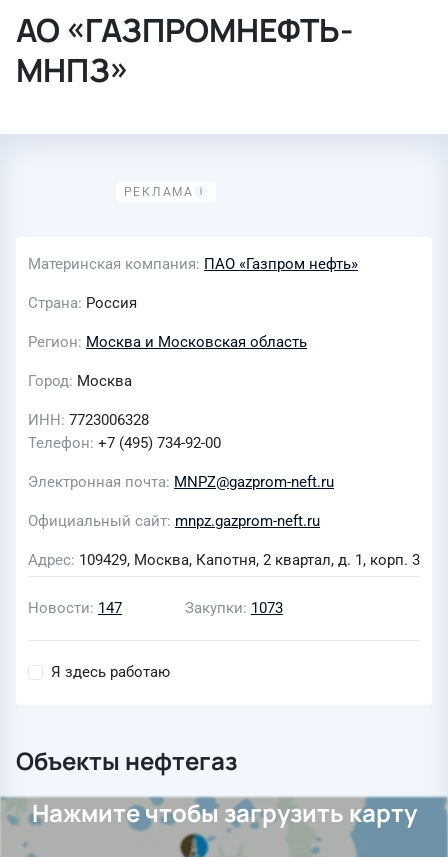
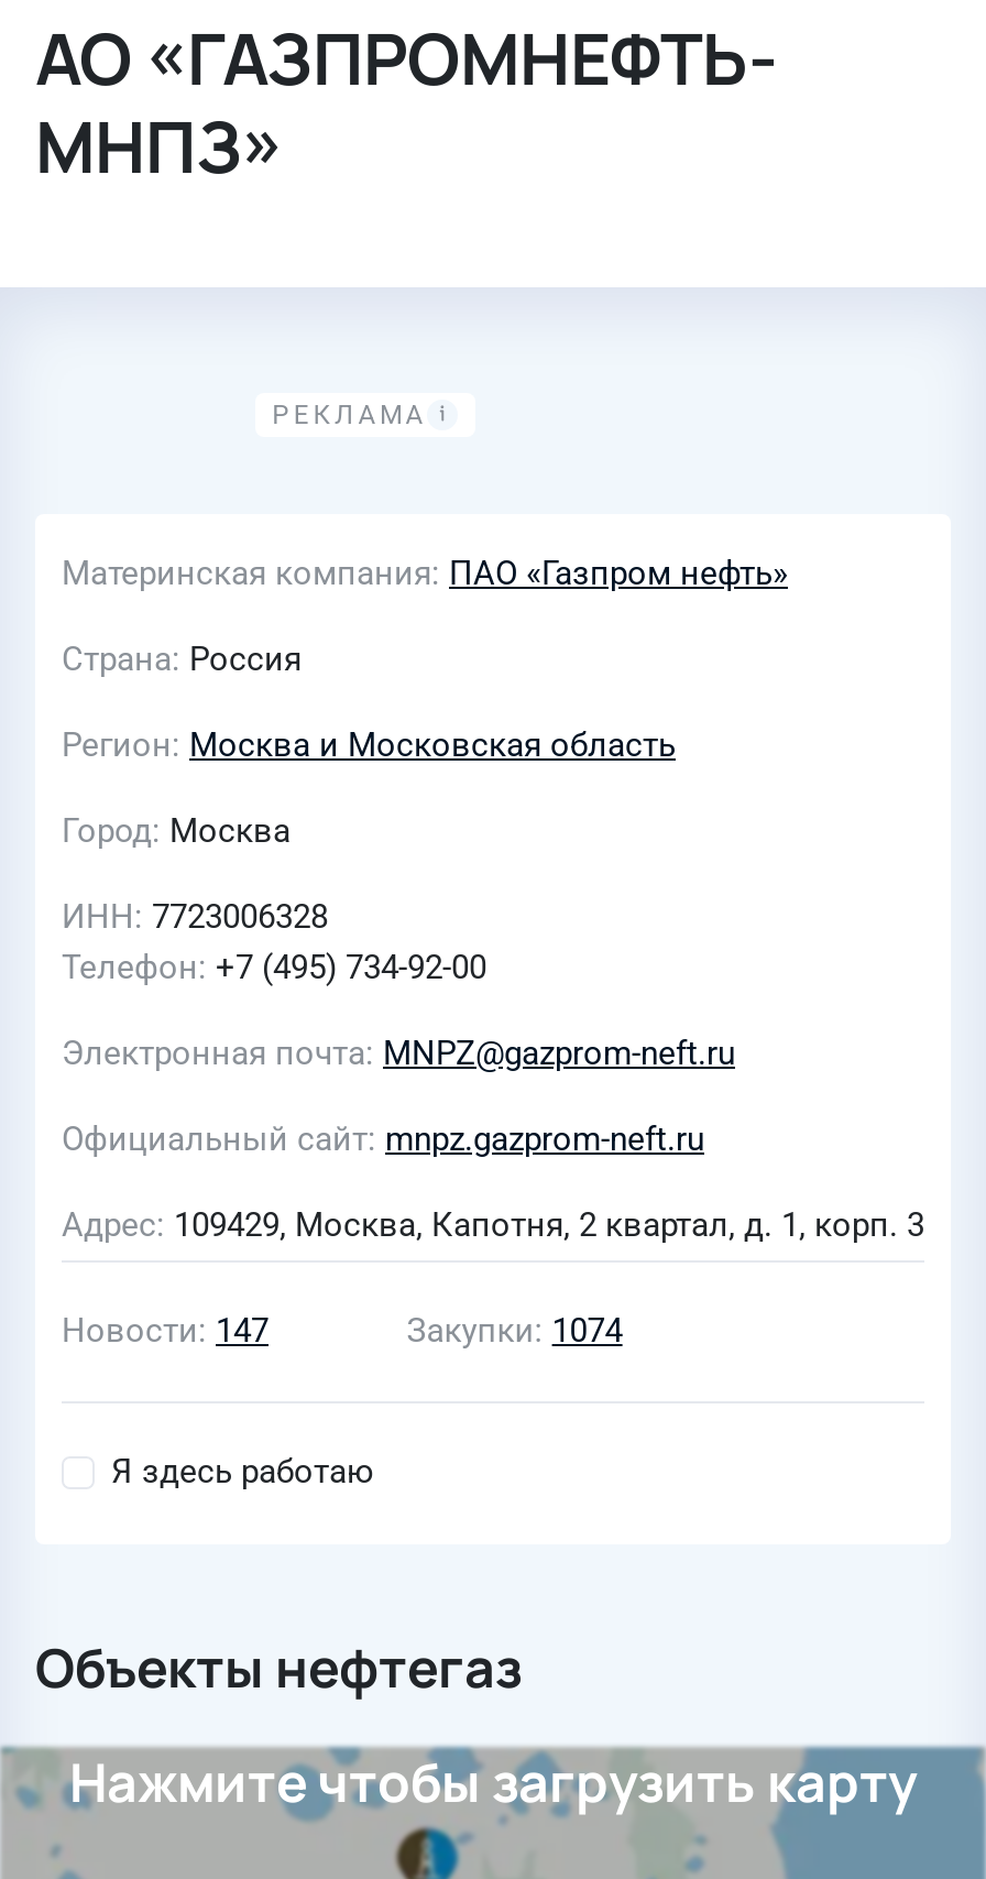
[185,599,283,617] Закупки 1073 -> [407,1311,622,1351] Закупки 1074

